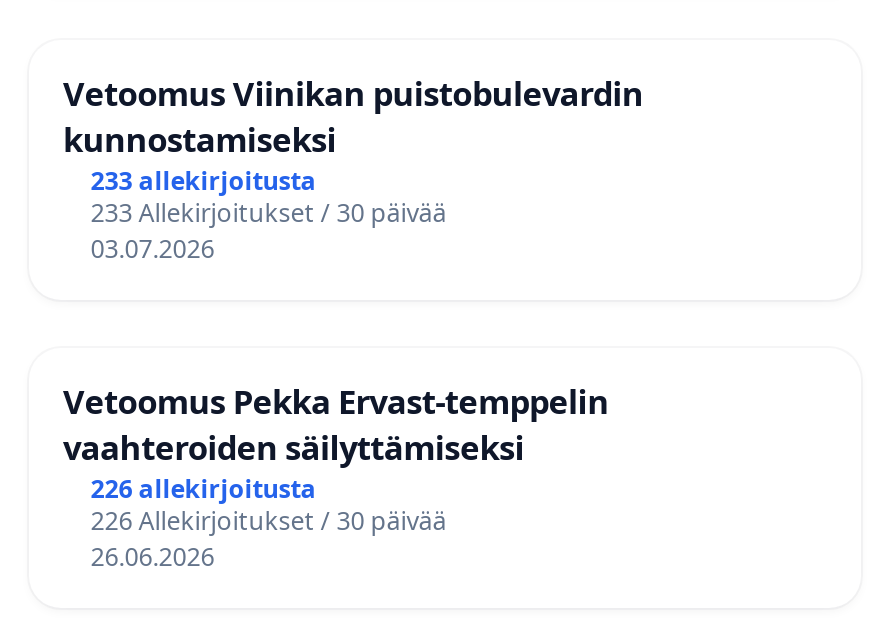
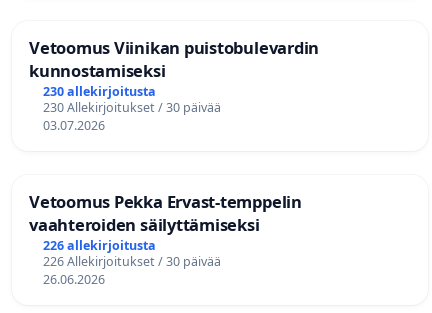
[91,164,317,198] 233 allekirjoitusta -> [43,83,156,100] 230 allekirjoitusta
[91,196,447,230] 233 Allekirjoitukset / 30 päivää -> [43,99,221,116] 230 Allekirjoitukset / 30 päivää

